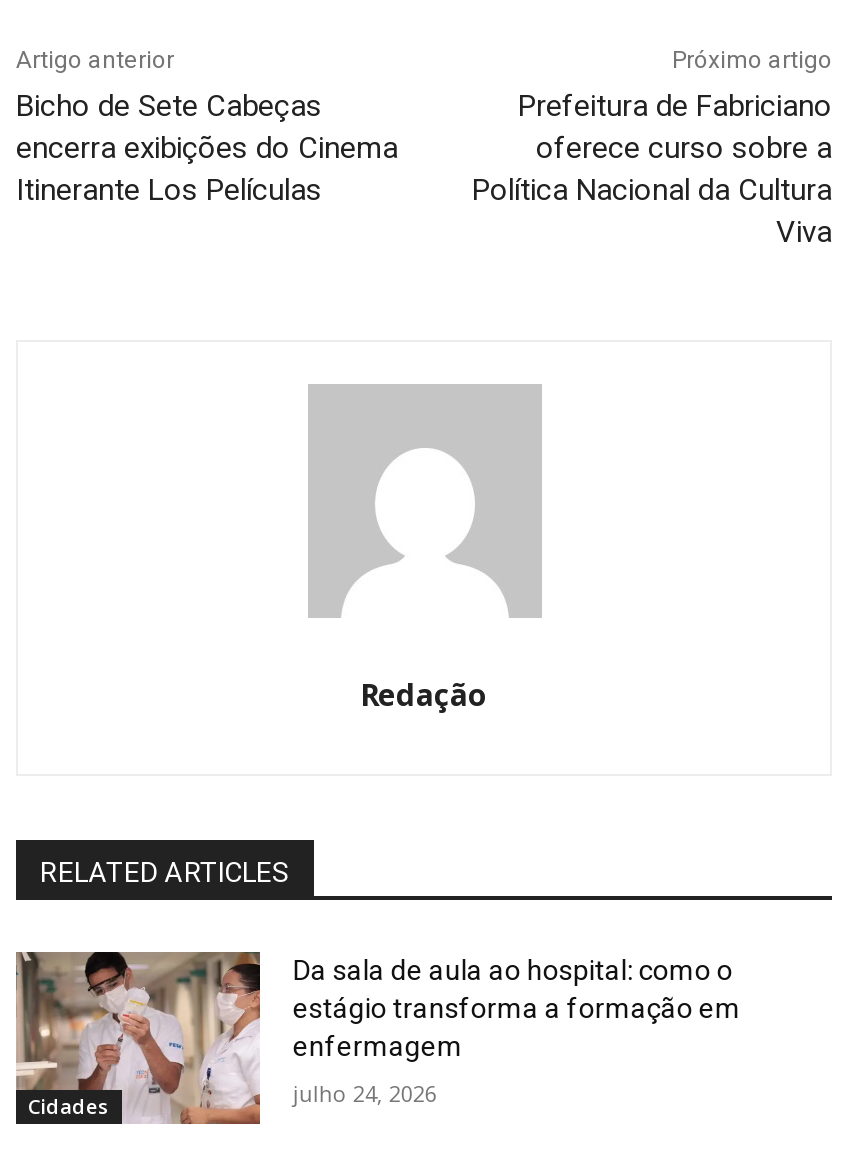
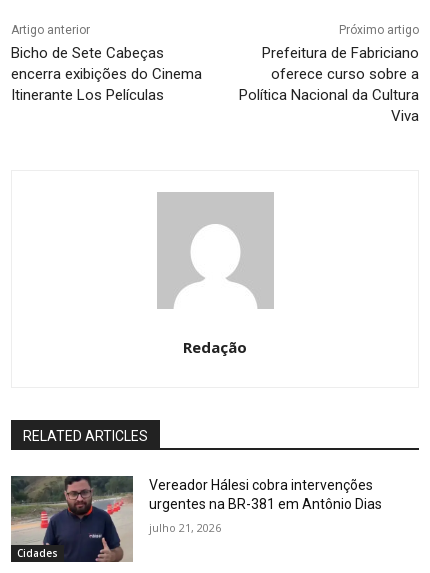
[14,950,741,1126] [image] | Da sala de aula ao hospital: como o | estágio transforma a formação em | enfermagem -> [10,475,382,563] [image] | Vereador Hálesi cobra intervenções | urgentes na BR-381 em Antônio Dias
[293,1078,437,1108] julho 24, 2026 -> [149,520,221,535] julho 21, 2026

